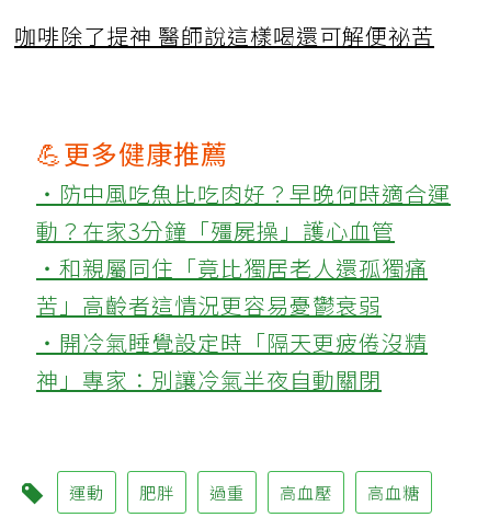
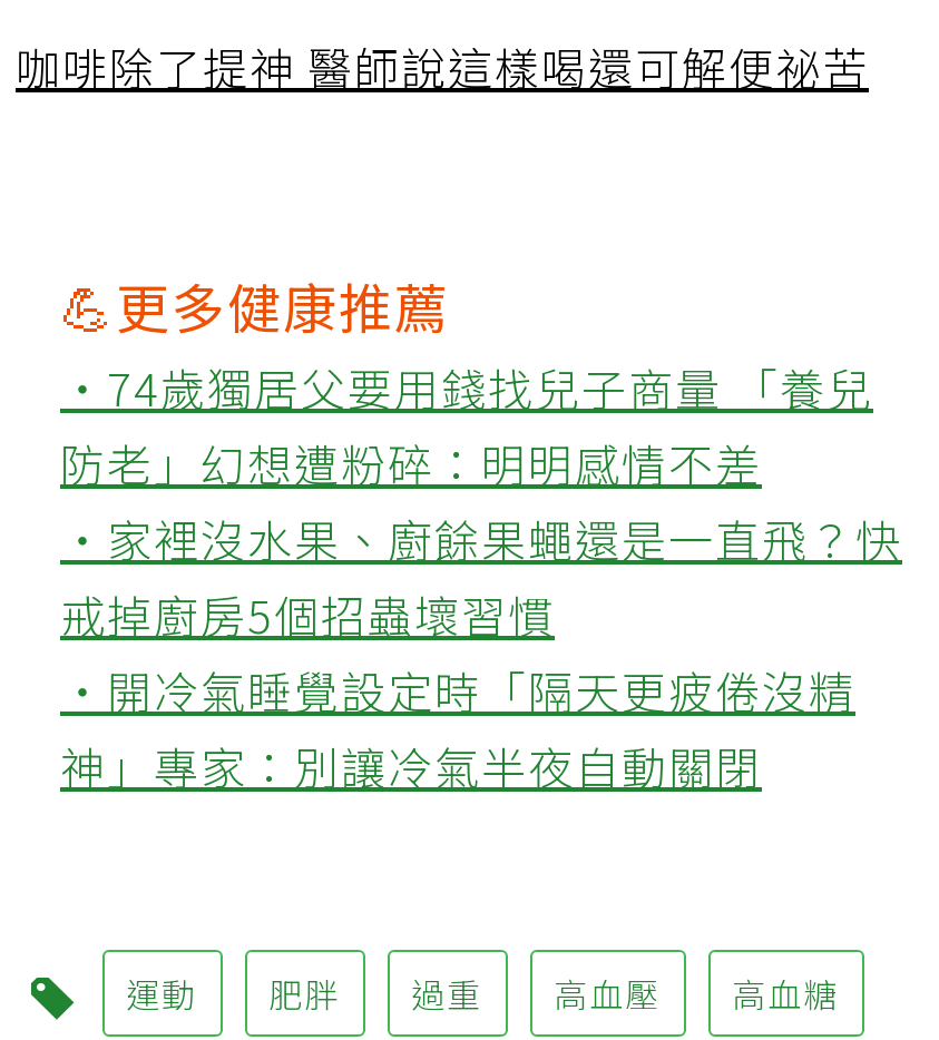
[36,178,451,321] ‧防中風吃魚比吃肉好？早晚何時適合運 | 動？在家3分鐘「殭屍操」護心血管 | ‧和親屬同住「竟比獨居老人還孤獨痛 | 苦」高齡者這情況更容易憂鬱衰弱 -> [60,354,902,646] ‧74歲獨居父要用錢找兒子商量 「養兒 | 防老」幻想遭粉碎：明明感情不差 | ‧家裡沒水果、廚餘果蠅還是一直飛？快 | 戒掉廚房5個招蟲壞習慣

